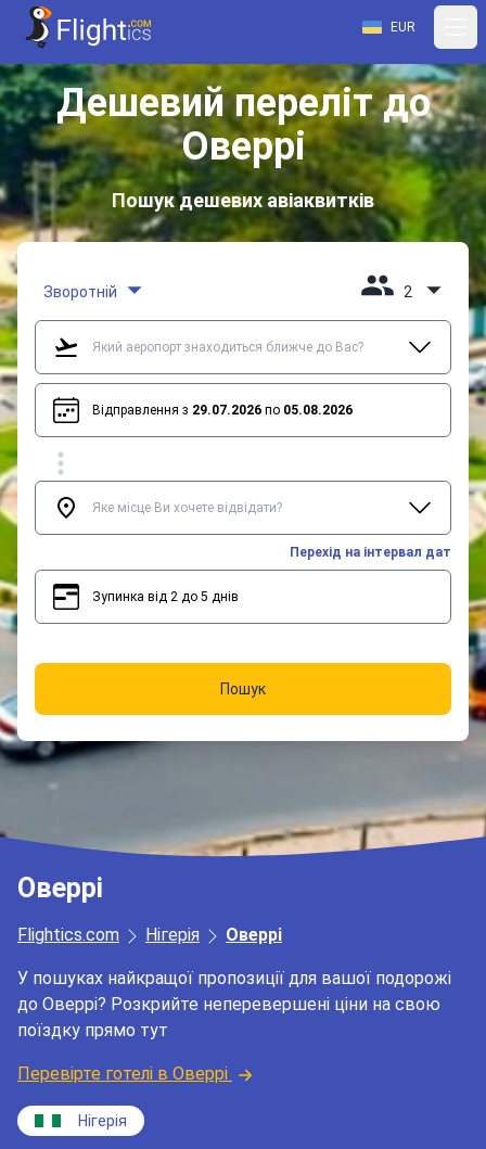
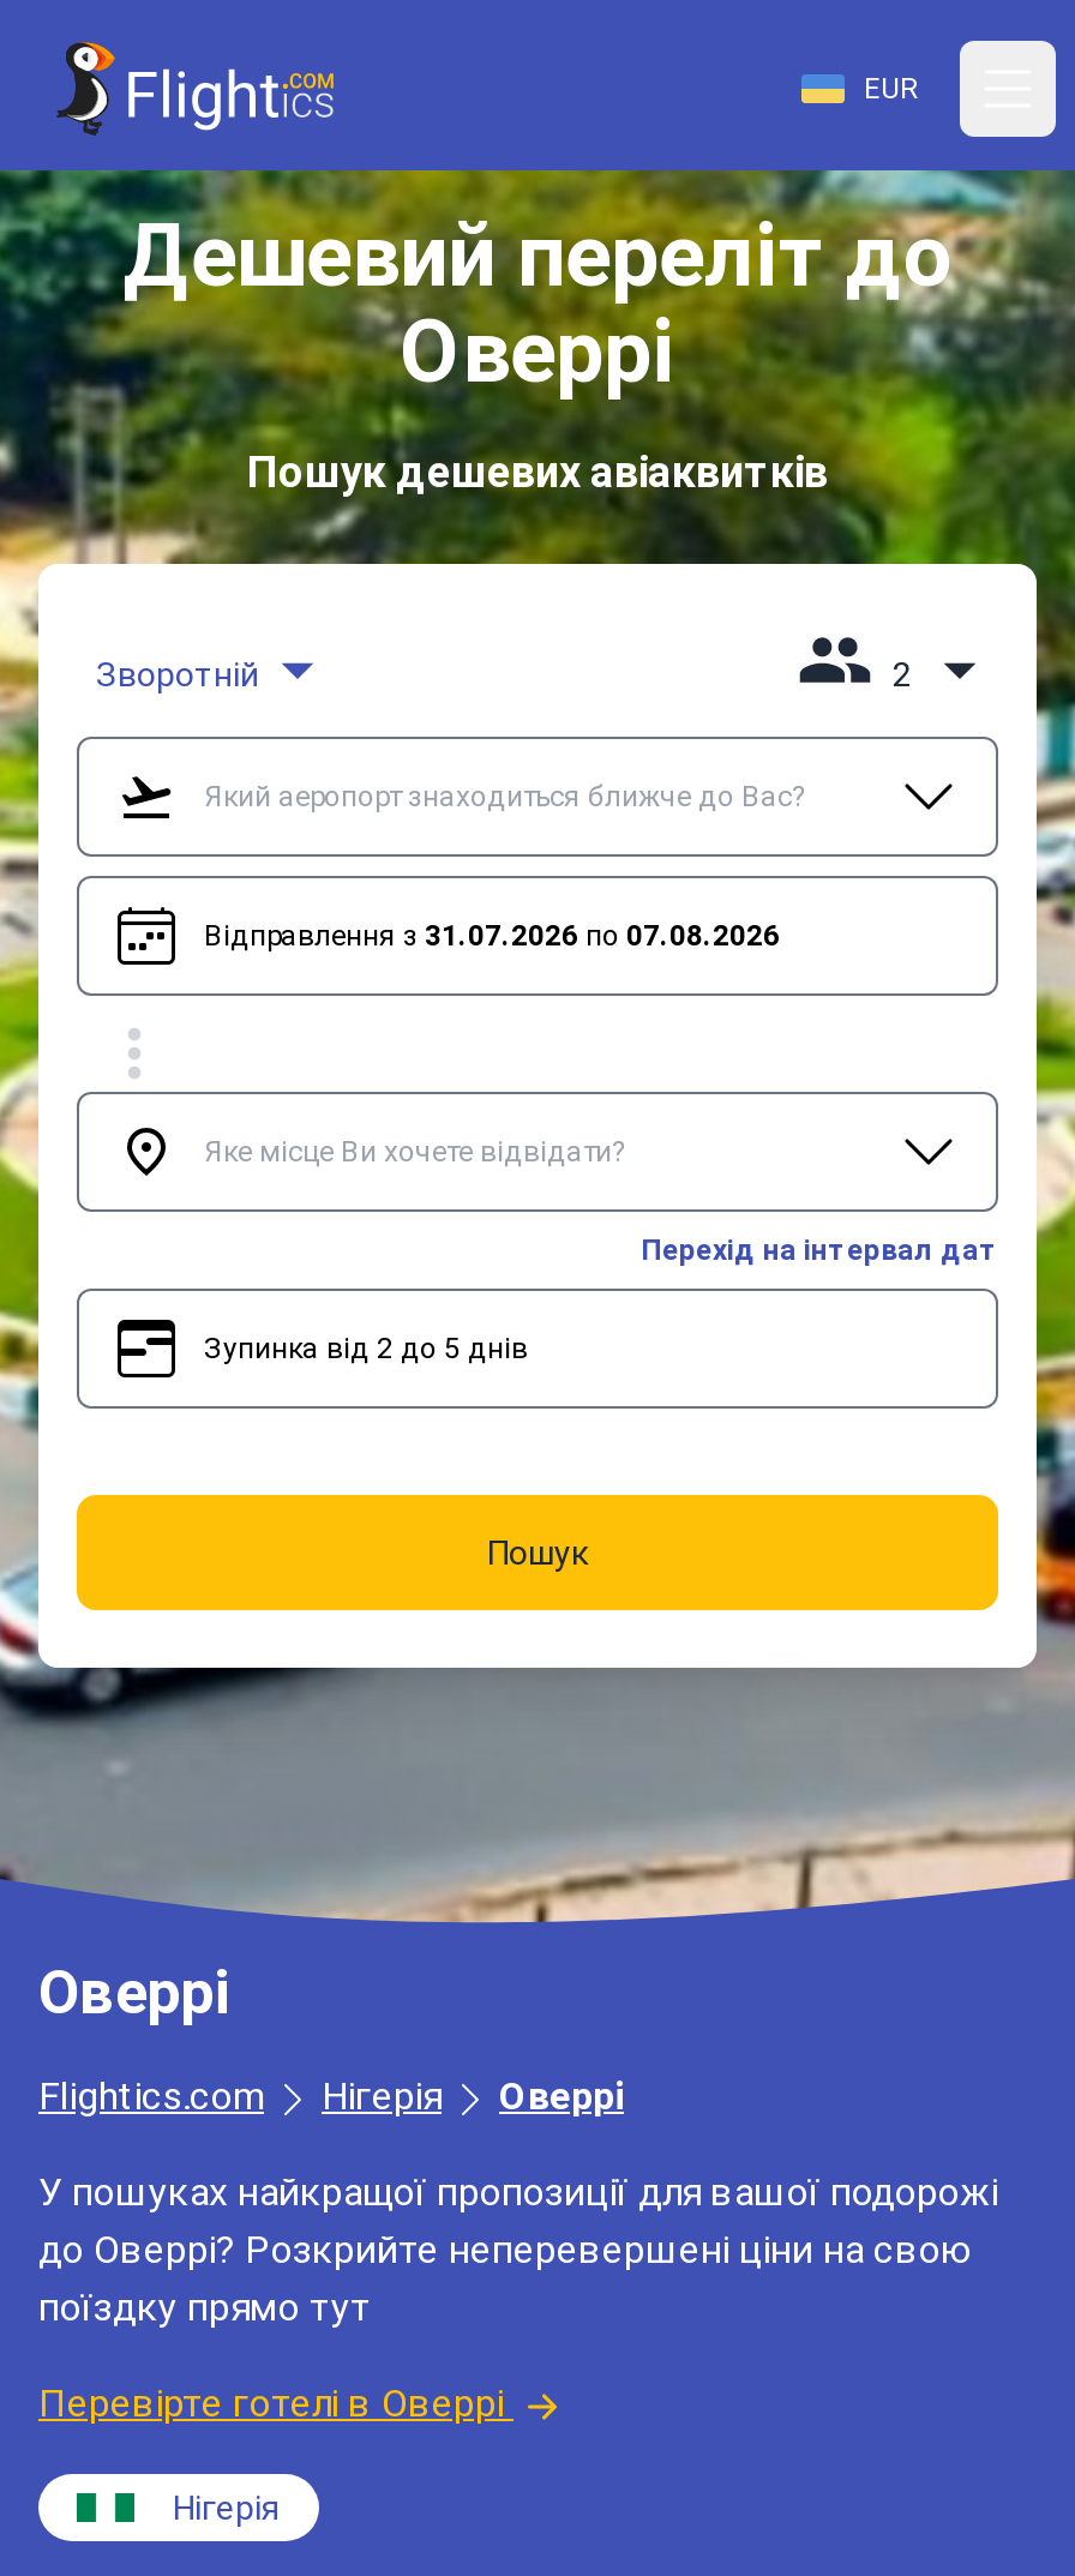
[92,403,353,418] Відправлення з 29.07.2026 по 05.08.2026 -> [204,919,780,953] Відправлення з 31.07.2026 по 07.08.2026

